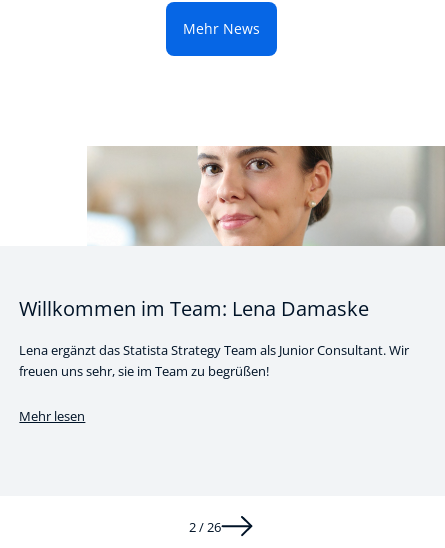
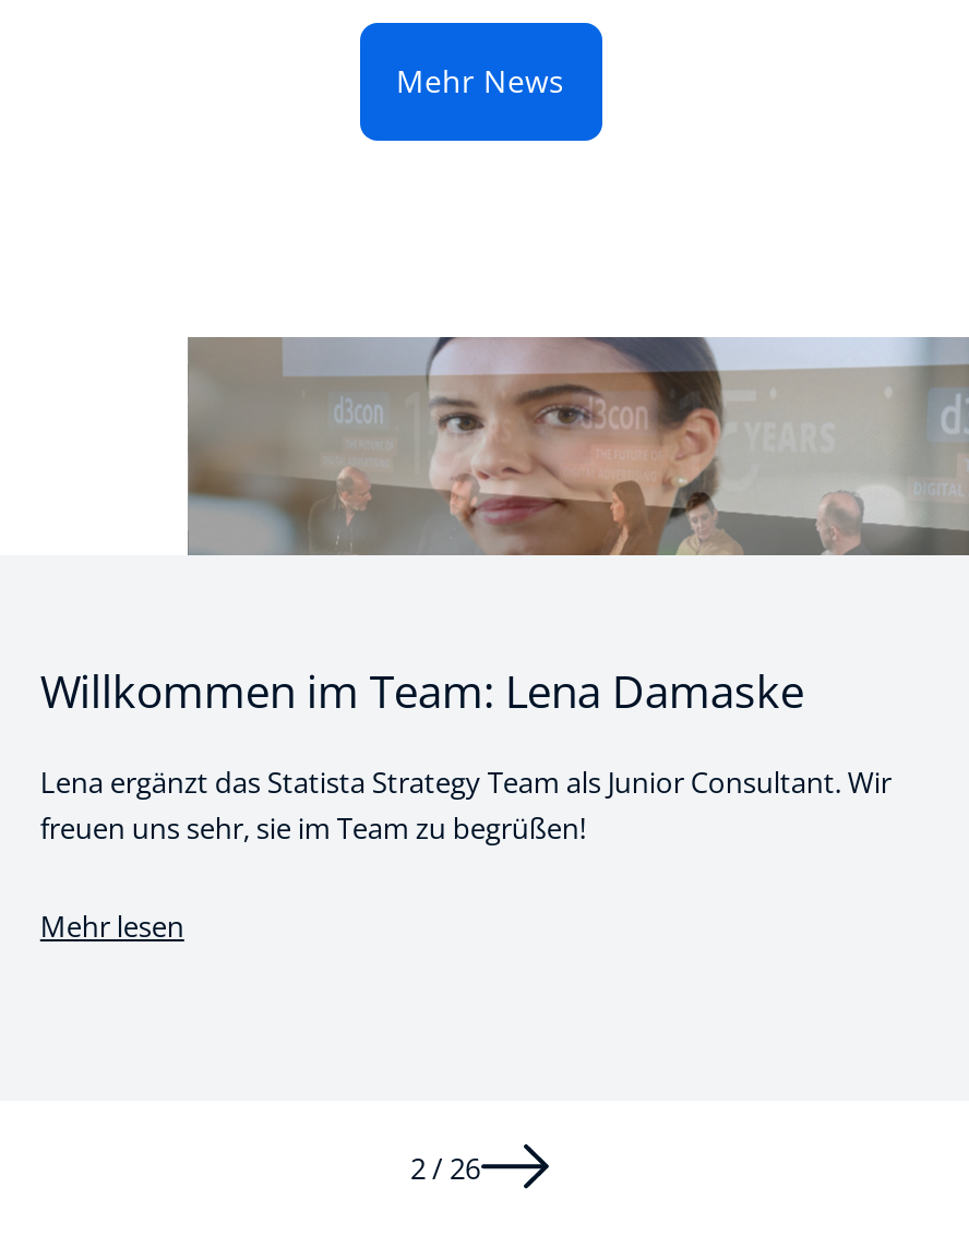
[87,145,442,246] [image] -> [186,335,962,555] [image]

